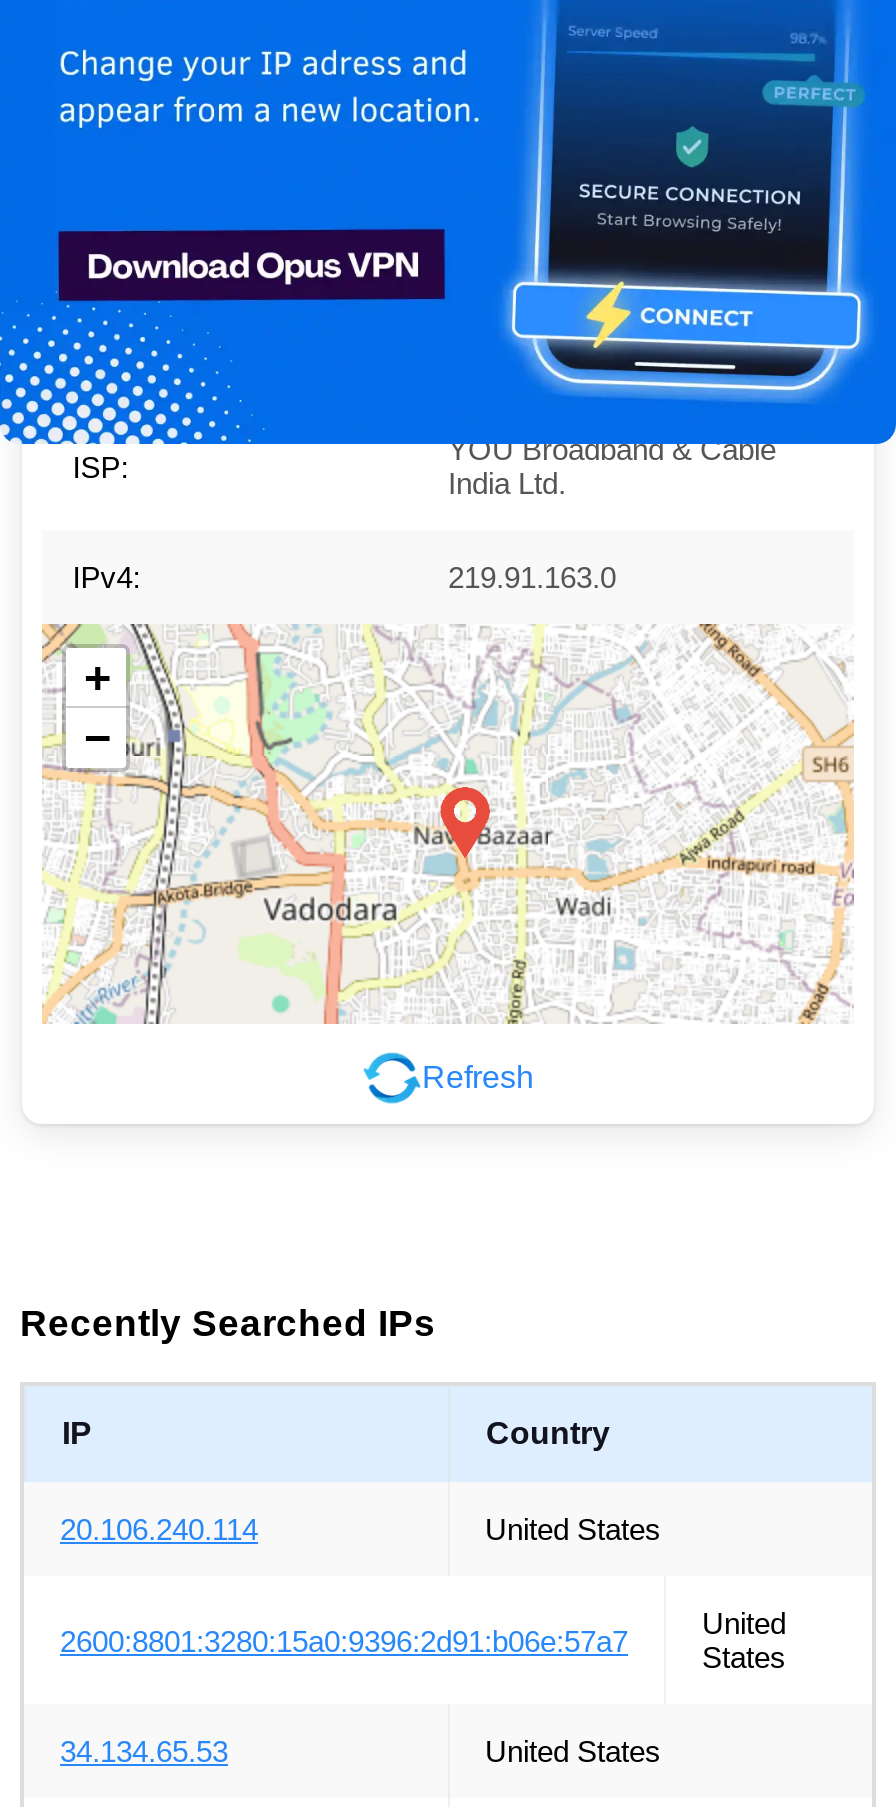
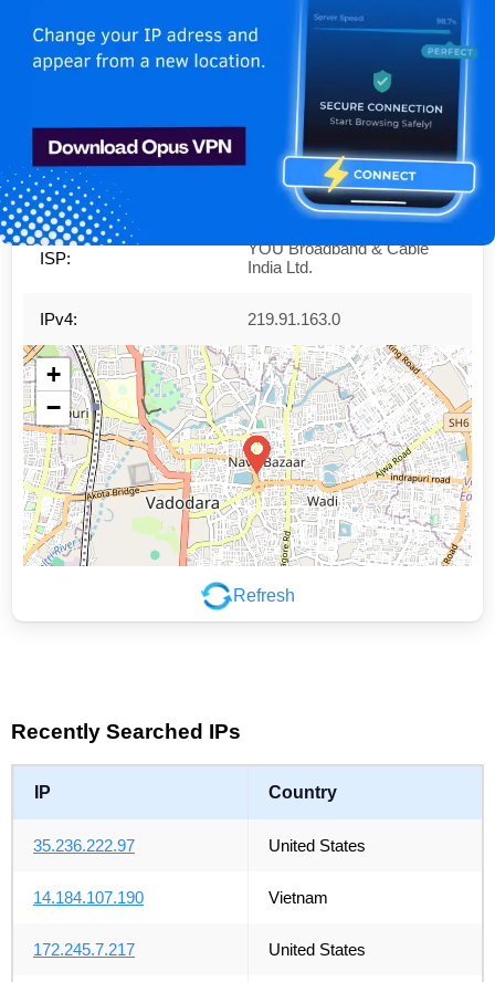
[60,1513,258,1547] 20.106.240.114 -> [33,836,135,855] 35.236.222.97
[60,1607,786,1675] 2600:8801:3280:15a0:9396:2d91:b06e:57a7 | United | States -> [33,888,328,907] 14.184.107.190 | Vietnam
[60,1735,228,1769] 34.134.65.53 -> [33,940,135,959] 172.245.7.217

